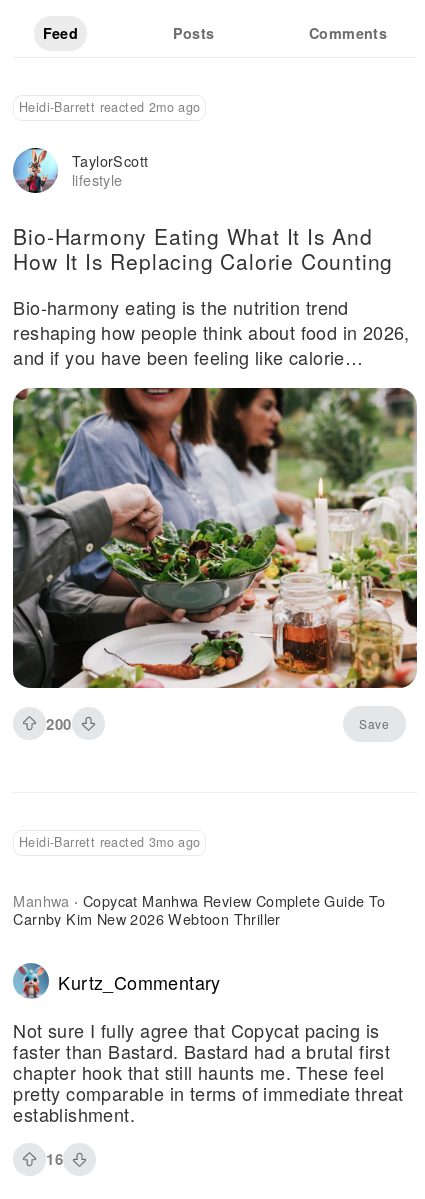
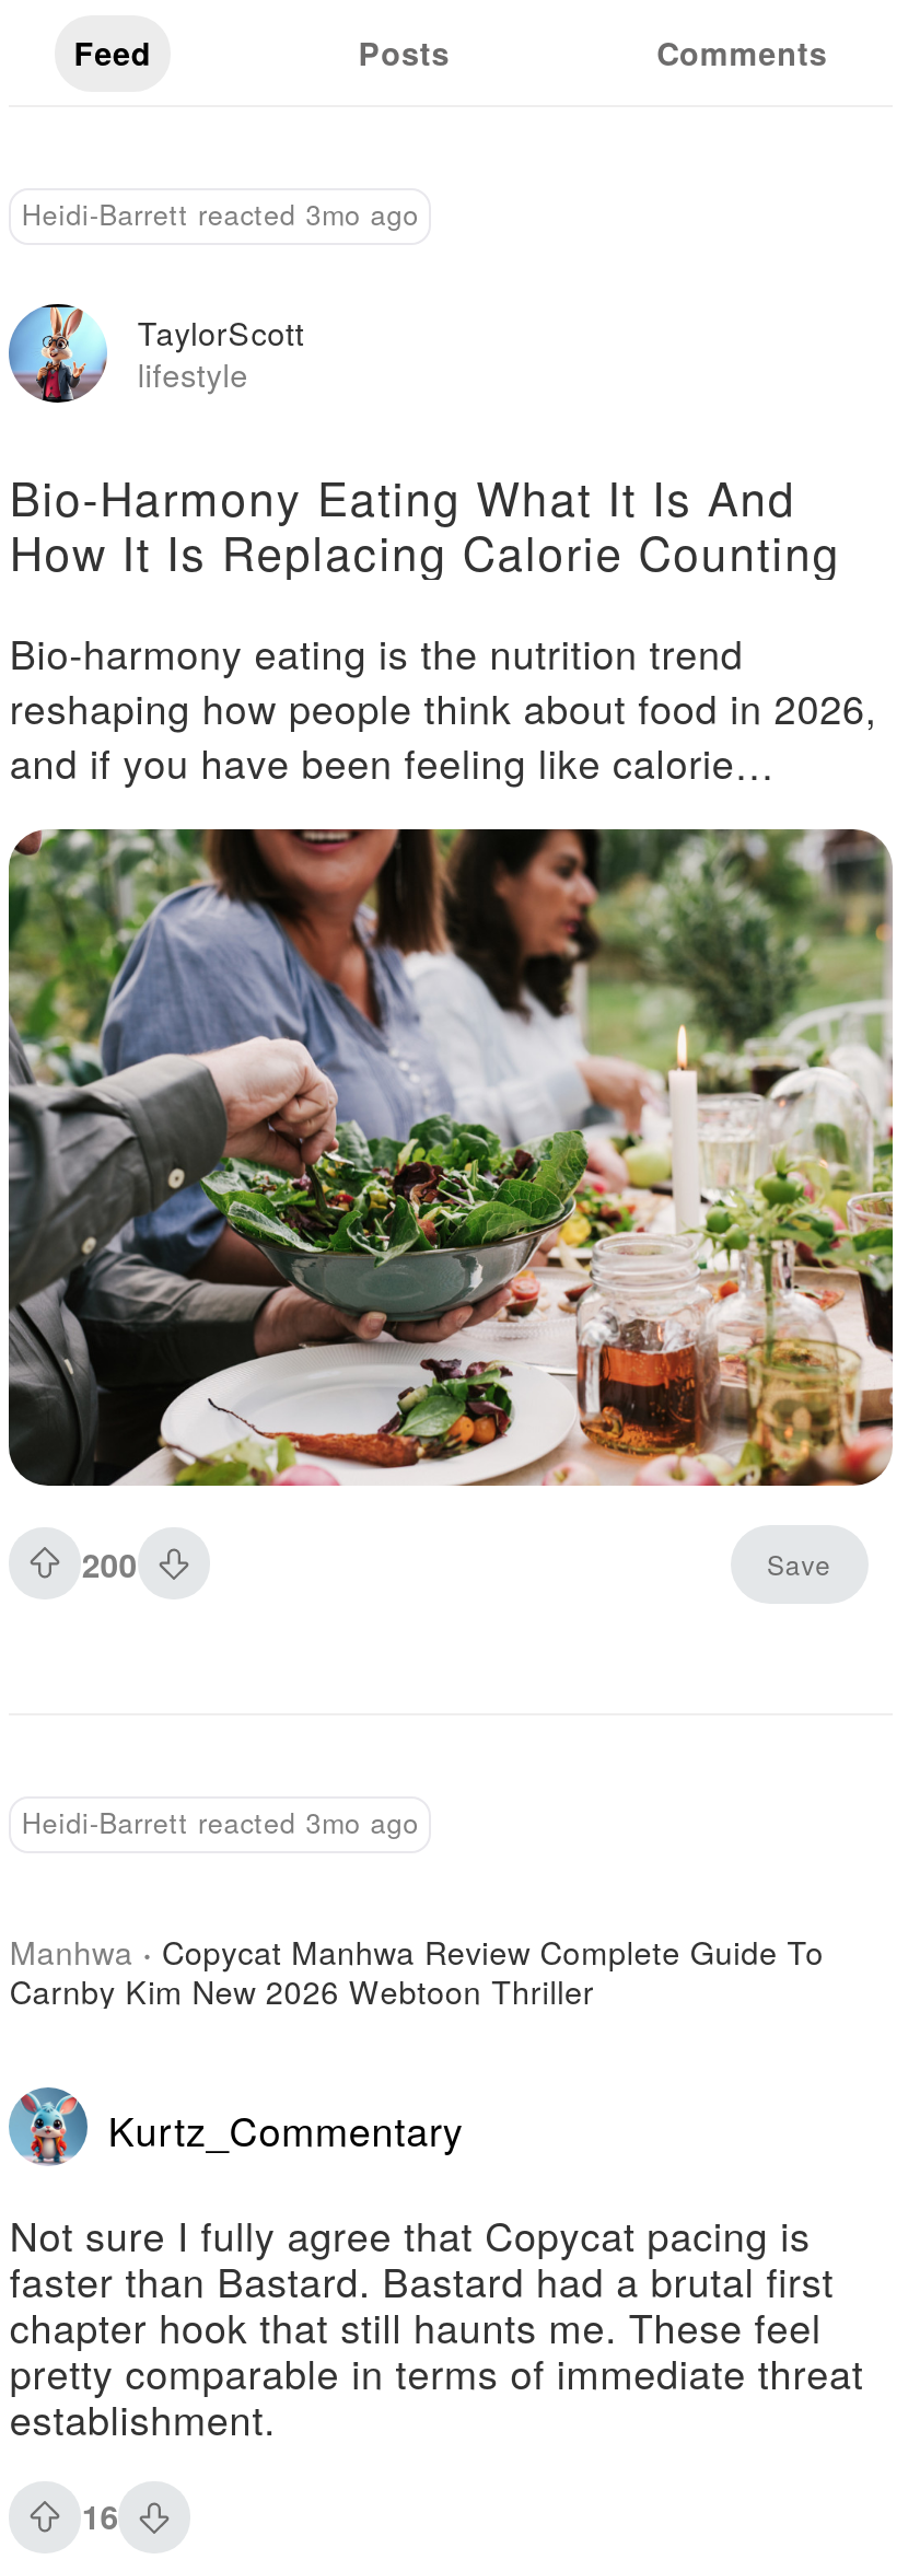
[19,98,200,116] Heidi-Barrett reacted 2mo ago -> [22,195,419,234] Heidi-Barrett reacted 3mo ago

